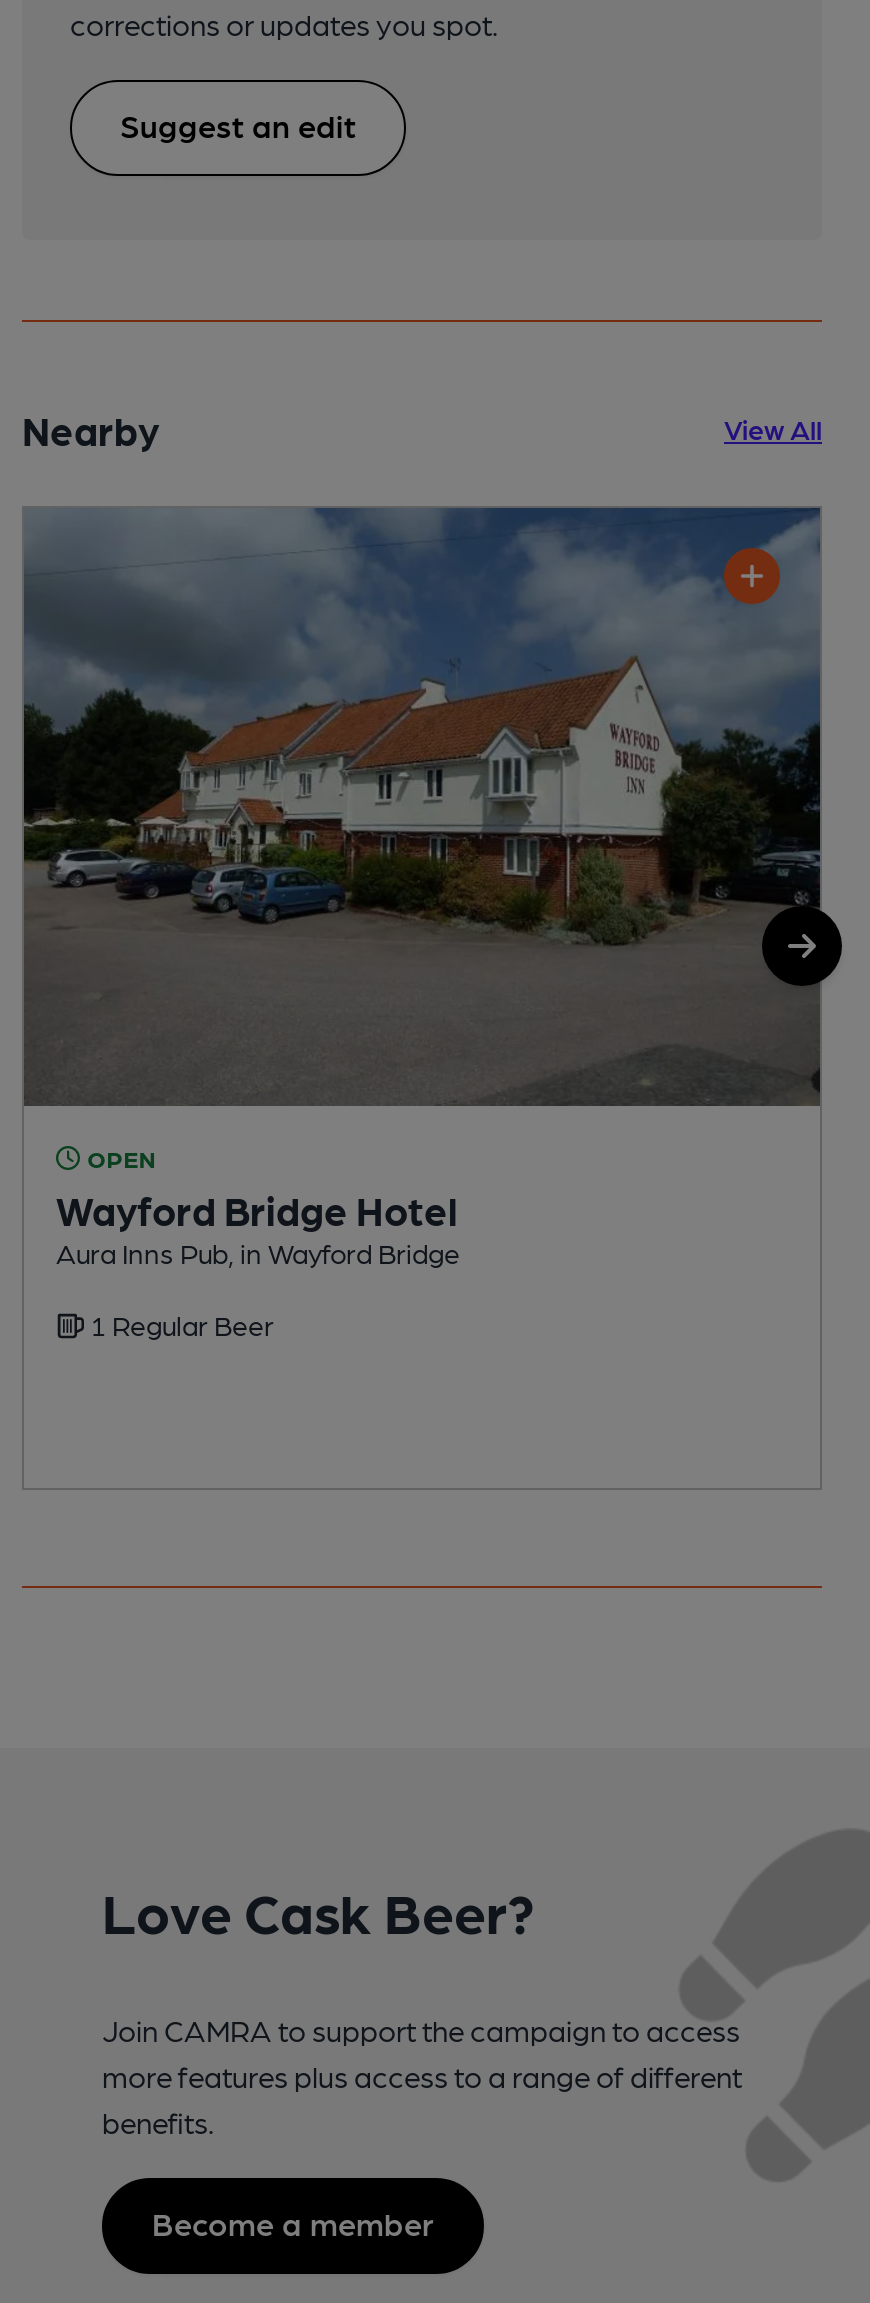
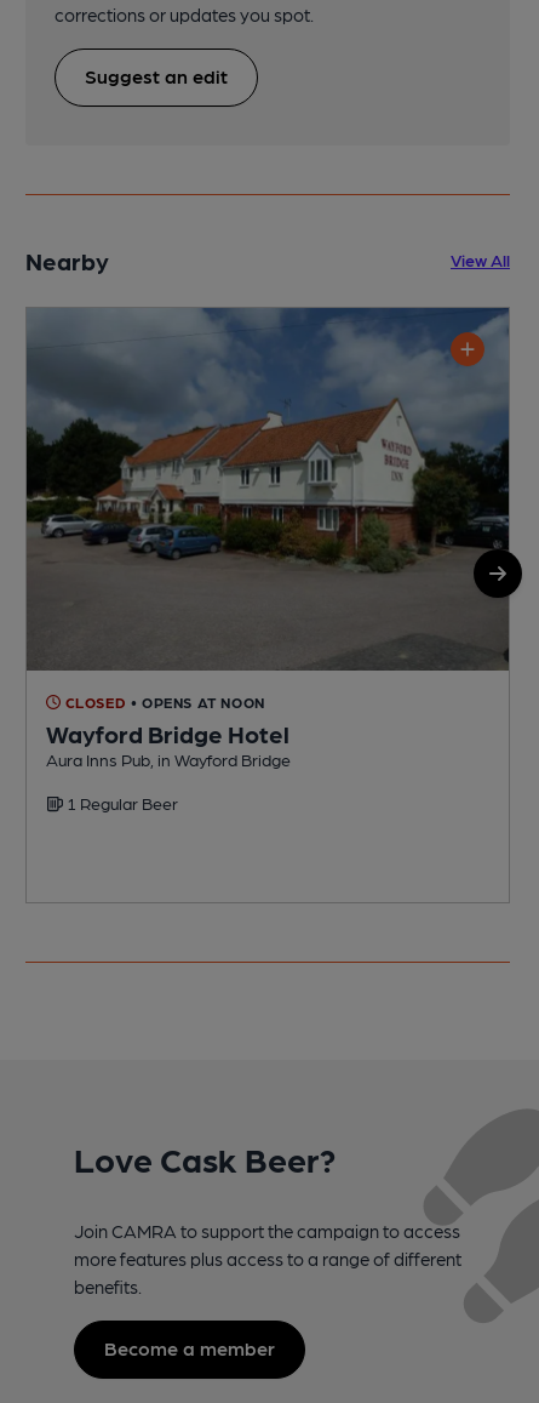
[80,1144,156,1172] OPEN -> [61,693,265,710] CLOSED • OPENS AT NOON

